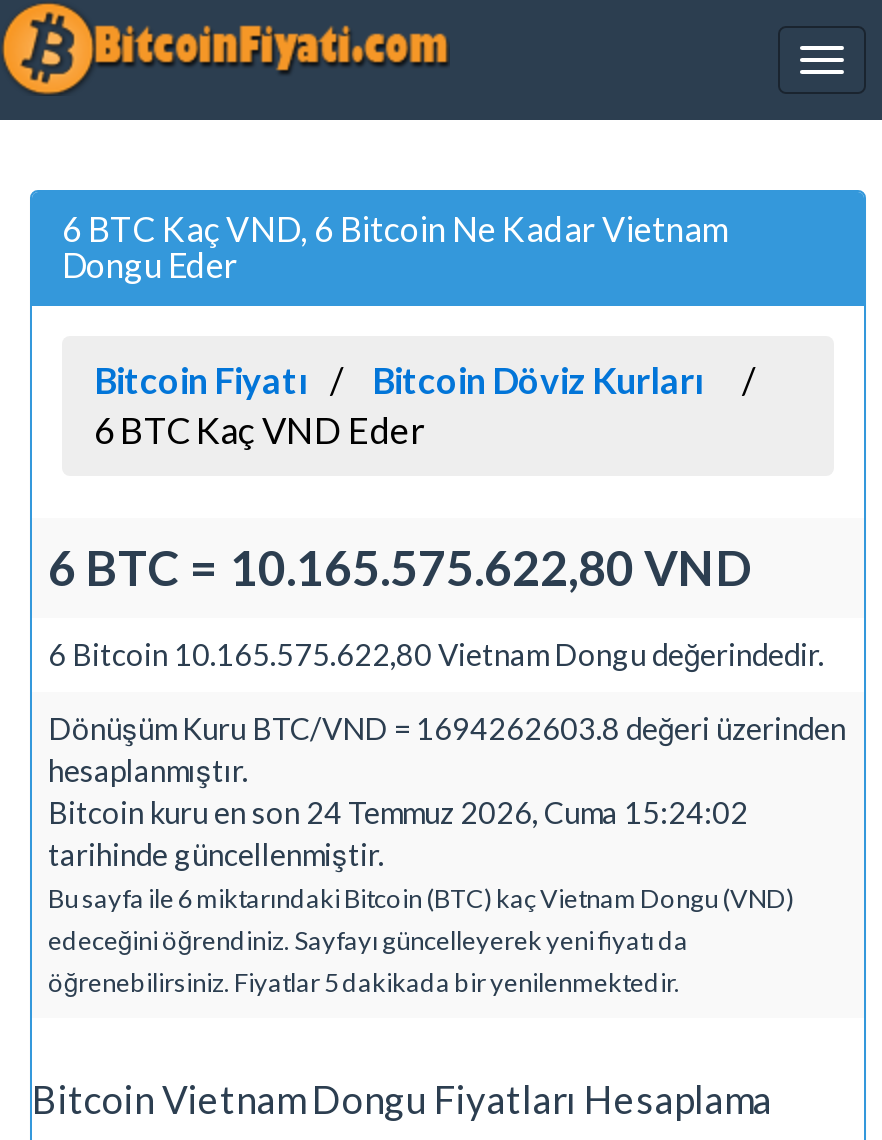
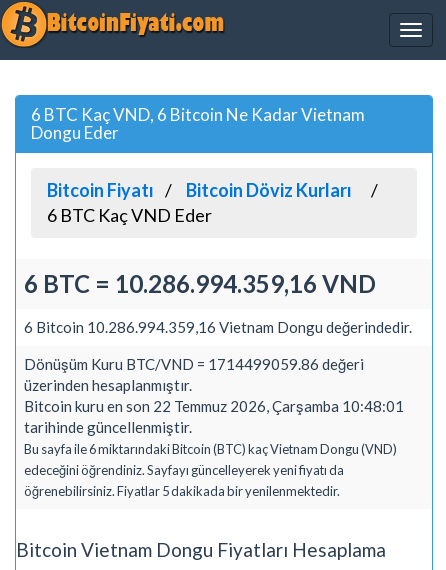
[48,537,752,595] 6 BTC = 10.165.575.622,80 VND -> [24,268,376,297] 6 BTC = 10.286.994.359,16 VND
[48,635,824,671] 6 Bitcoin 10.165.575.622,80 Vietnam Dongu değerindedir. -> [24,317,412,335] 6 Bitcoin 10.286.994.359,16 Vietnam Dongu değerindedir.
[48,709,846,829] Dönüşüm Kuru BTC/VND = 1694262603.8 değeri üzerinden | hesaplanmıştır. | Bitcoin kuru en son 24 Temmuz 2026, Cuma 15:24:02 -> [24,354,404,414] Dönüşüm Kuru BTC/VND = 1714499059.86 değeri | üzerinden hesaplanmıştır. | Bitcoin kuru en son 22 Temmuz 2026, Çarşamba 10:48:01

